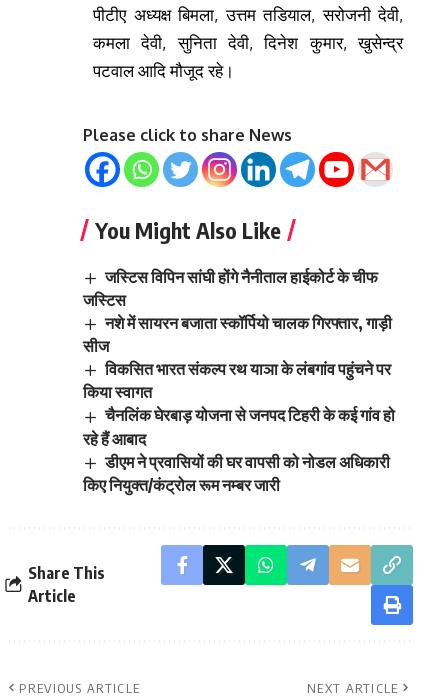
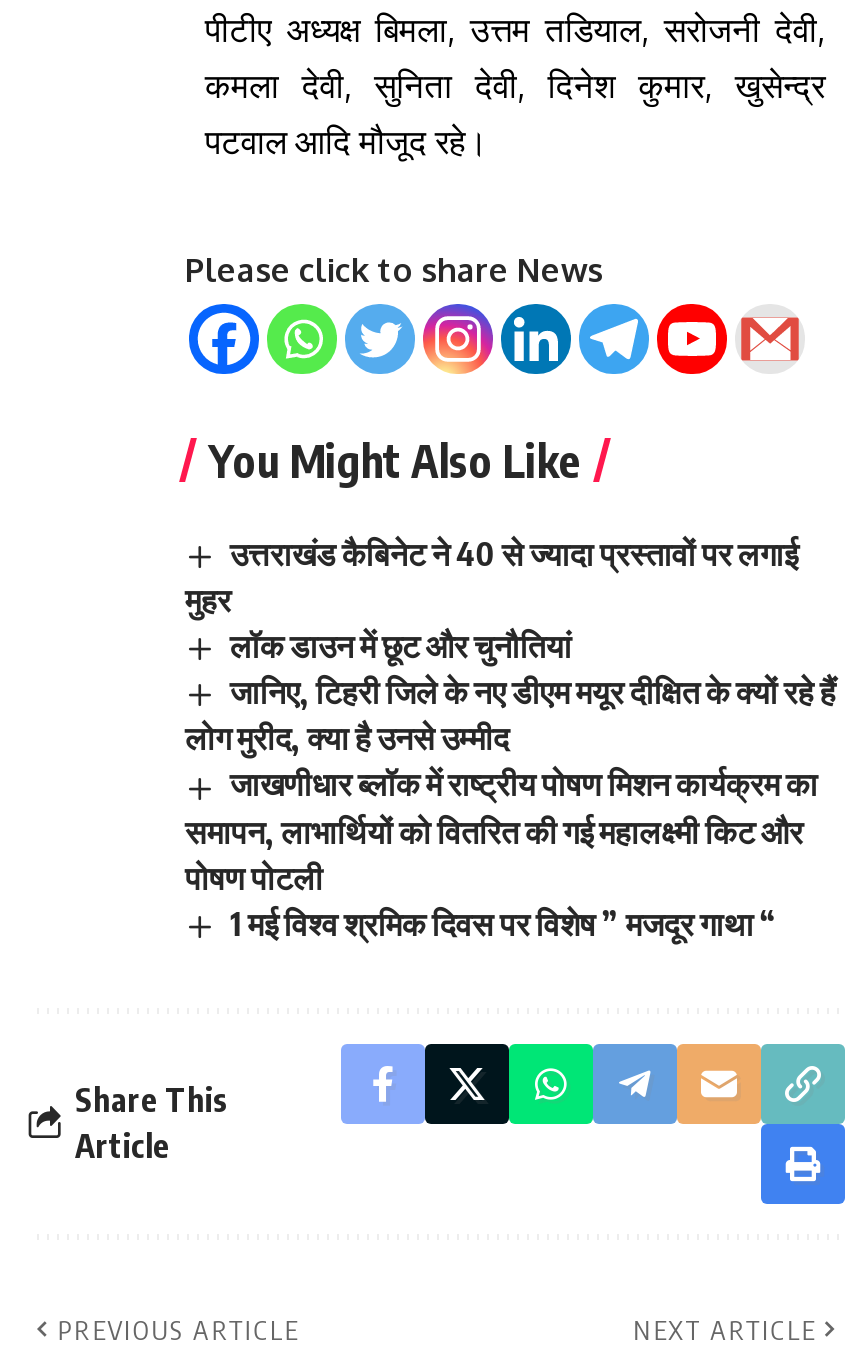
[83,267,395,495] जस्टिस विपिन सांघी होंगे नैनीताल हाईकोर्ट के चीफ | जस्टिस | नशे में सायरन बजाता स्कॉर्पियो चालक गिरफ्तार, गाड़ी | सीज | विकसित भारत संकल्प रथ याञा के लंबगांव पहुंचने पर | किया स्वागत | चैनलिंक घेरबाड़ योजना से जनपद टिहरी के कई गांव हो | रहे हैं आबाद | डीएम ने प्रवासियों की घर वापसी को नोडल अधिकारी | किए नियुक्त/कंट्रोल रूम नम्बर जारी -> [185,534,836,943] उत्तराखंड कैबिनेट ने 40 से ज्यादा प्रस्तावों पर लगाई | मुहर | लॉक डाउन में छूट और चुनौतियां | जानिए, टिहरी जिले के नए डीएम मयूर दीक्षित के क्यों रहे हैं | लोग मुरीद, क्या है उनसे उम्मीद | जाखणीधार ब्लॉक में राष्ट्रीय पोषण मिशन कार्यक्रम का | समापन, लाभार्थियों को वितरित की गई महालक्ष्मी किट और | पोषण पोटली | 1 मई विश्व श्रमिक दिवस पर विशेष ” मजदूर गाथा “

